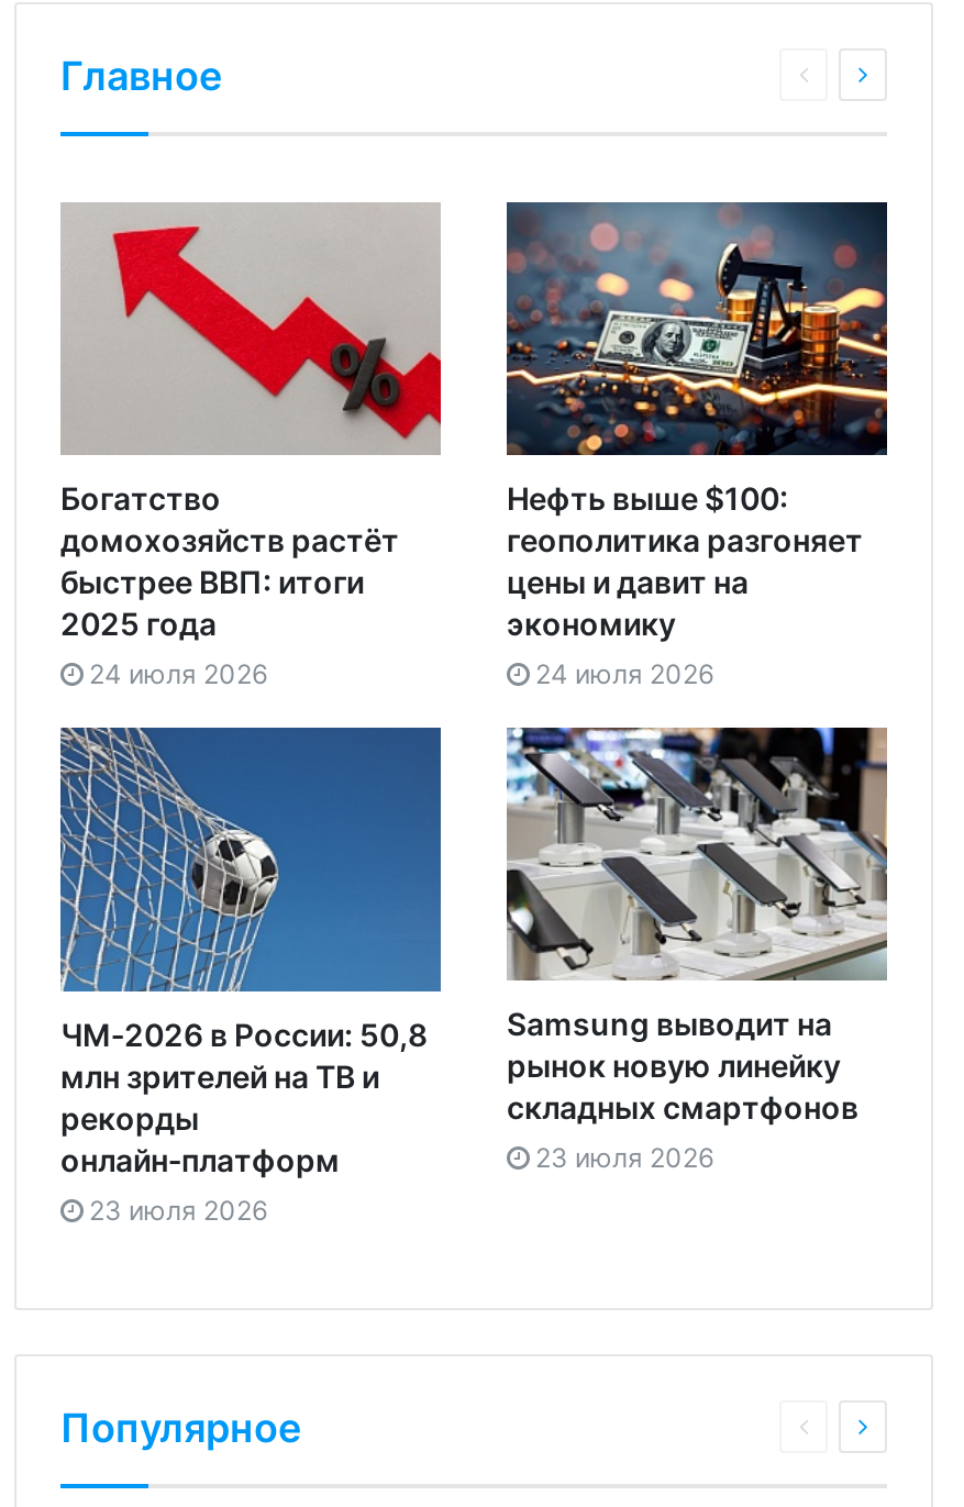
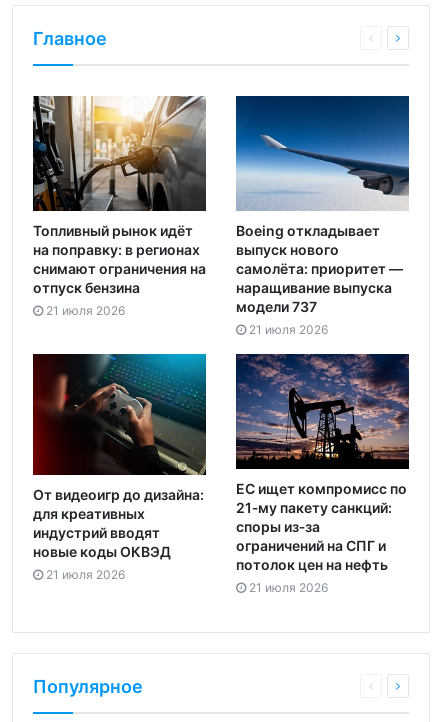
[60,202,443,690] [image] | Богатство | домохозяйств растёт | быстрее ВВП: итоги | 2025 года | 24 июля 2026 -> [32,95,206,318] [image] | Топливный рынок идёт | на поправку: в регионах | снимают ограничения на | отпуск бензина | 21 июля 2026
[505,200,889,690] [image] | Нефть выше $100: | геополитика разгоняет | цены и давит на | экономику | 24 июля 2026 -> [235,96,410,337] [image] | Boeing откладывает | выпуск нового | самолёта: приоритет — | наращивание выпуска | модели 737 | 21 июля 2026
[58,725,443,1228] [image] | ЧМ‑2026 в России: 50,8 | млн зрителей на ТВ и | рекорды | онлайн‑платформ | 23 июля 2026 -> [32,353,207,582] [image] | От видеоигр до дизайна: | для креативных | индустрий вводят | новые коды ОКВЭД | 21 июля 2026
[507,723,889,1174] [image] | Samsung выводит на | рынок новую линейку | складных смартфонов | 23 июля 2026 -> [235,353,410,595] [image] | ЕС ищет компромисс по | 21‑му пакету санкций: | споры из‑за | ограничений на СПГ и | потолок цен на нефть | 21 июля 2026

